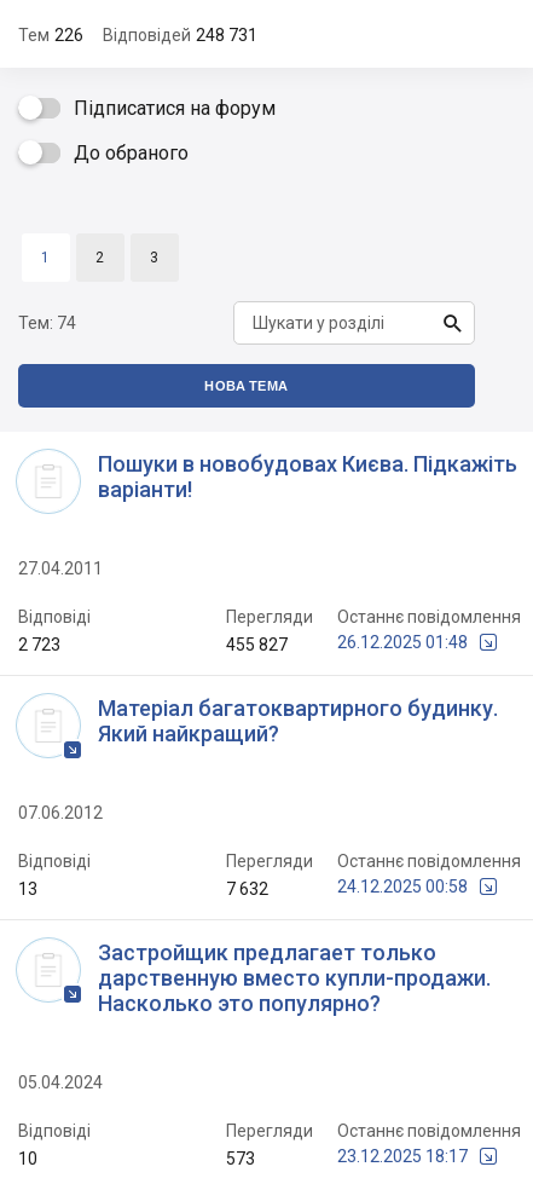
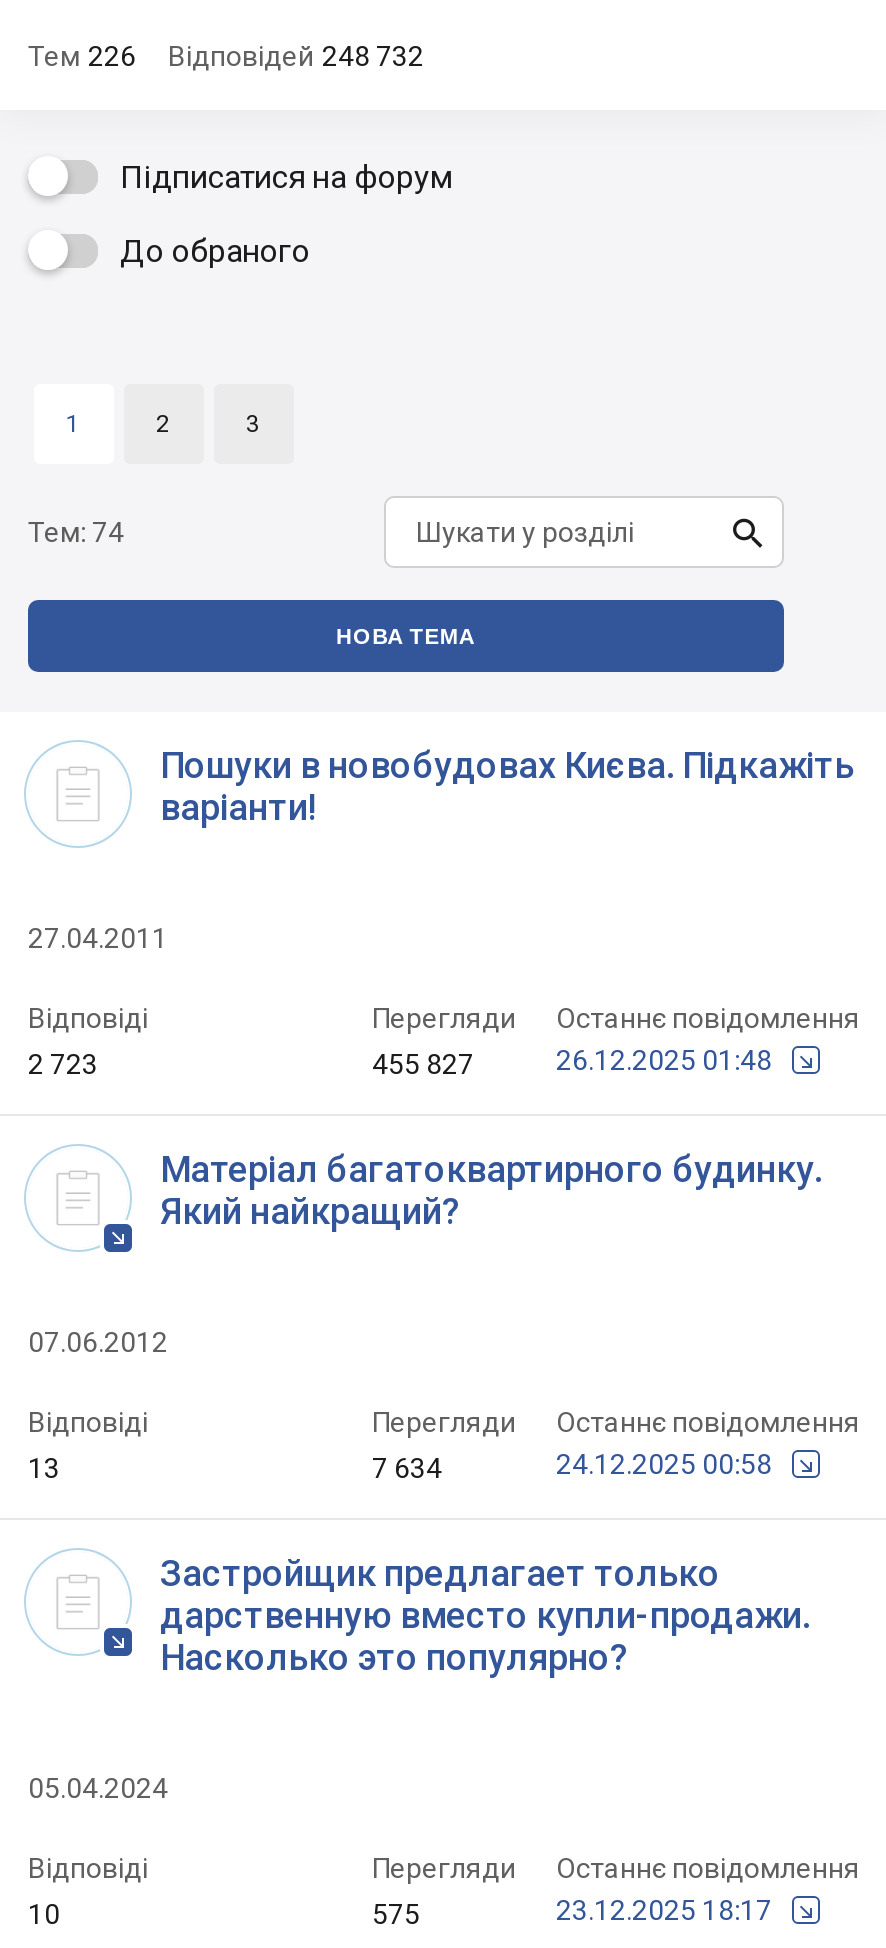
[18,25,257,45] Тем 226 Відповідей 248 731 -> [28,40,424,72] Тем 226 Відповідей 248 732
[226,879,268,899] 7 632 -> [372,1452,442,1484] 7 634
[226,1149,255,1168] 573 -> [372,1898,420,1930] 575

